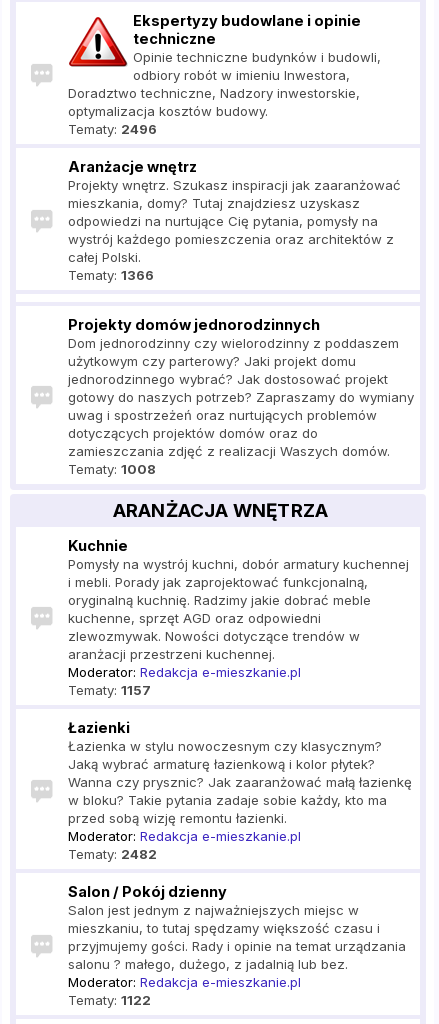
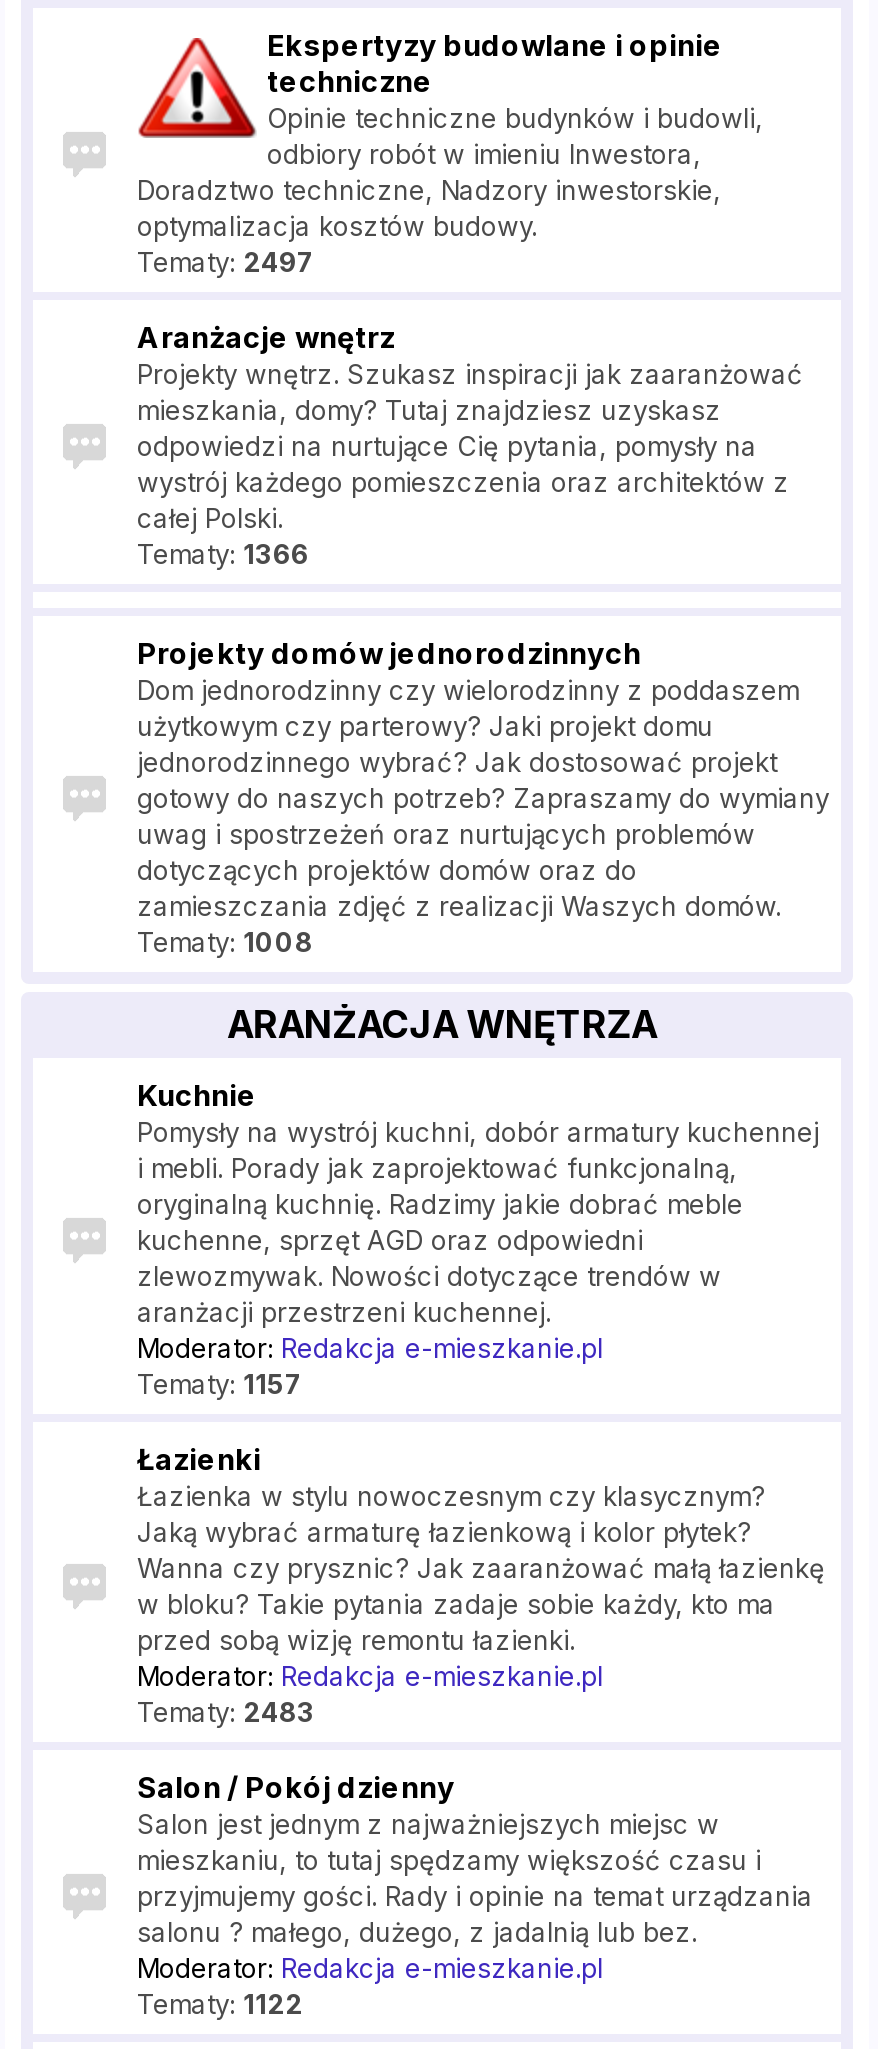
[68,121,157,137] Tematy: 2496 -> [137,247,315,279] Tematy: 2497
[68,846,157,862] Tematy: 2482 -> [137,1697,315,1729] Tematy: 2483

